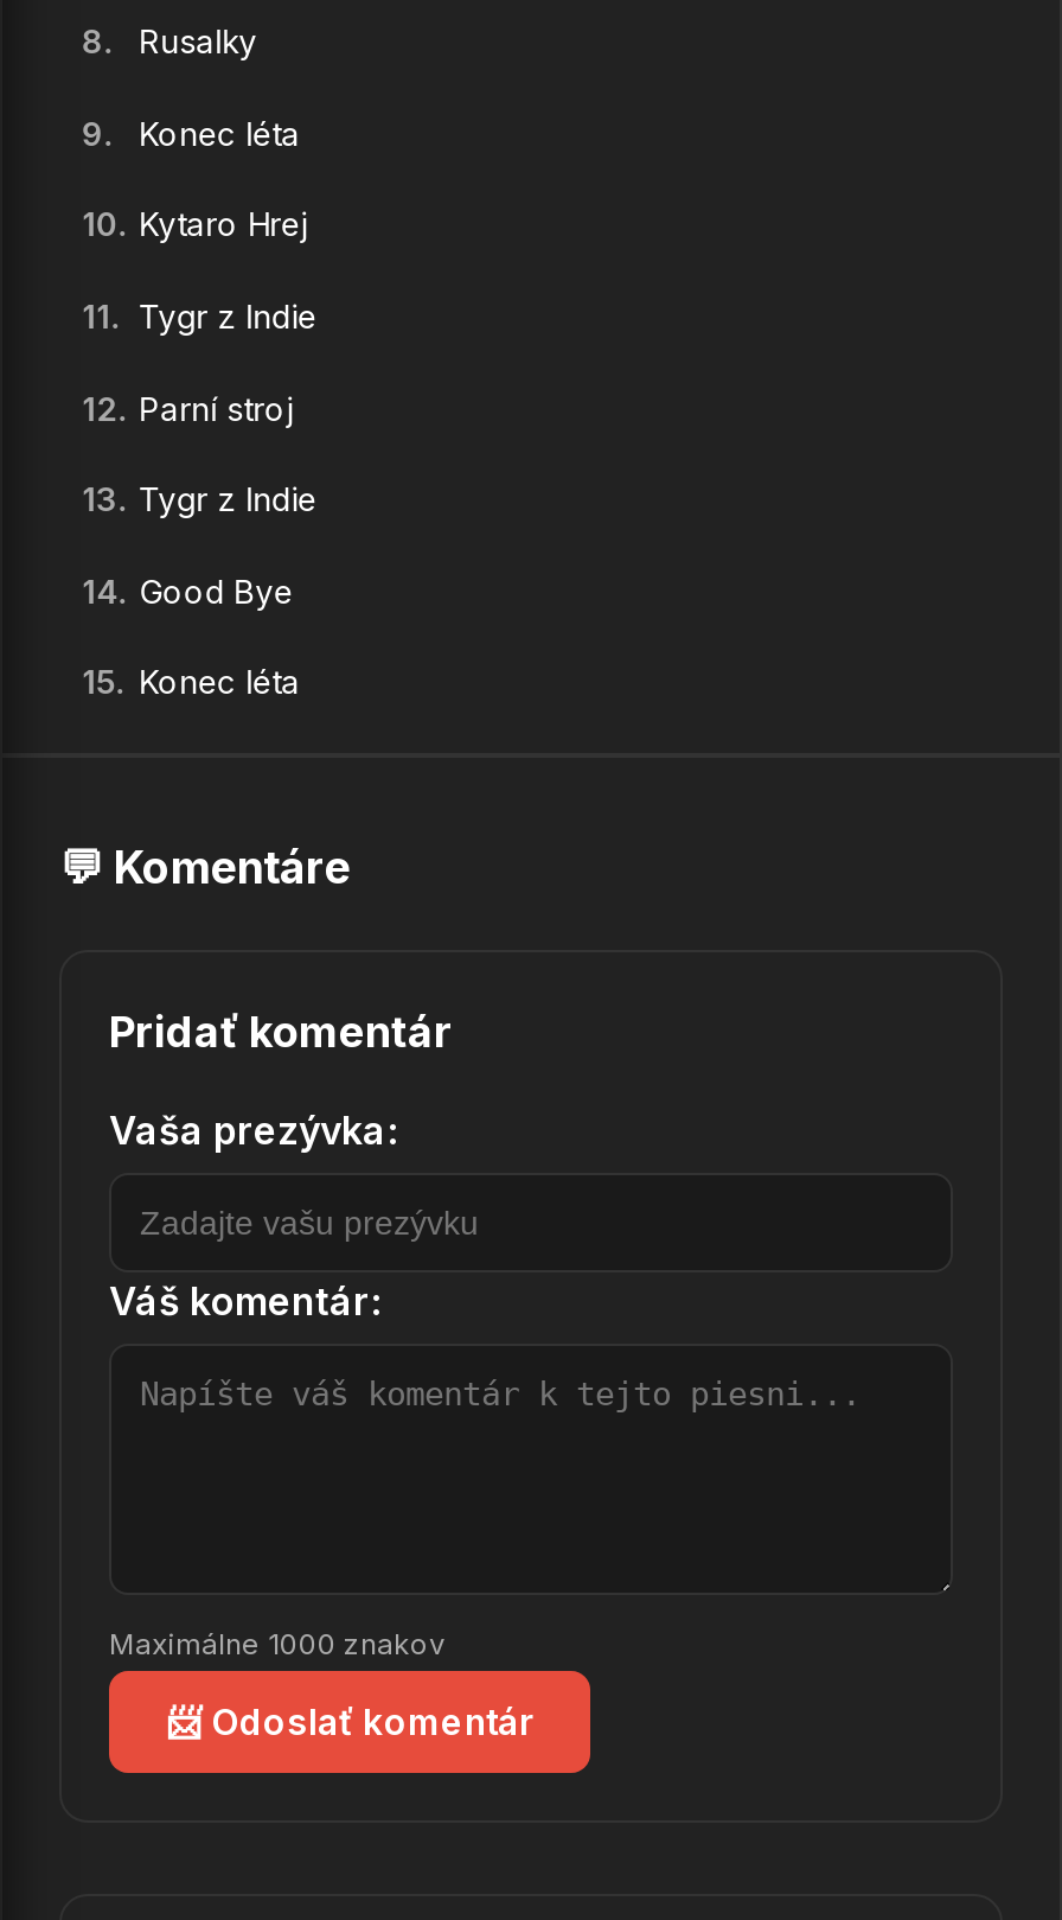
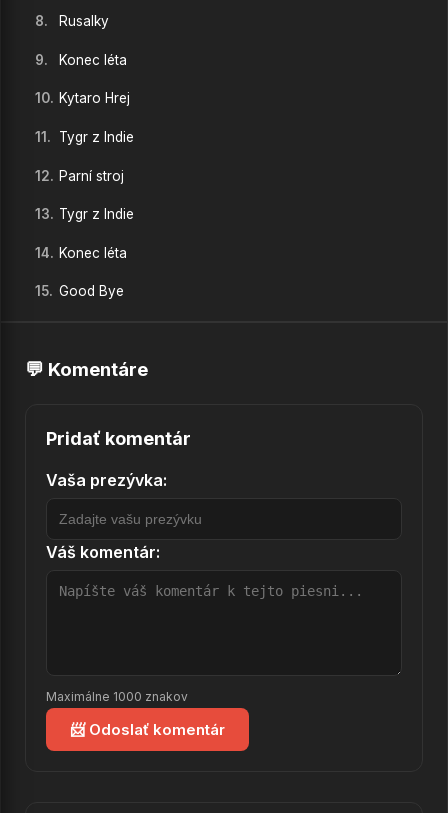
[82,572,293,610] 14. Good Bye -> [35,245,127,261] 14. Konec léta
[82,664,300,702] 15. Konec léta -> [35,283,124,299] 15. Good Bye

